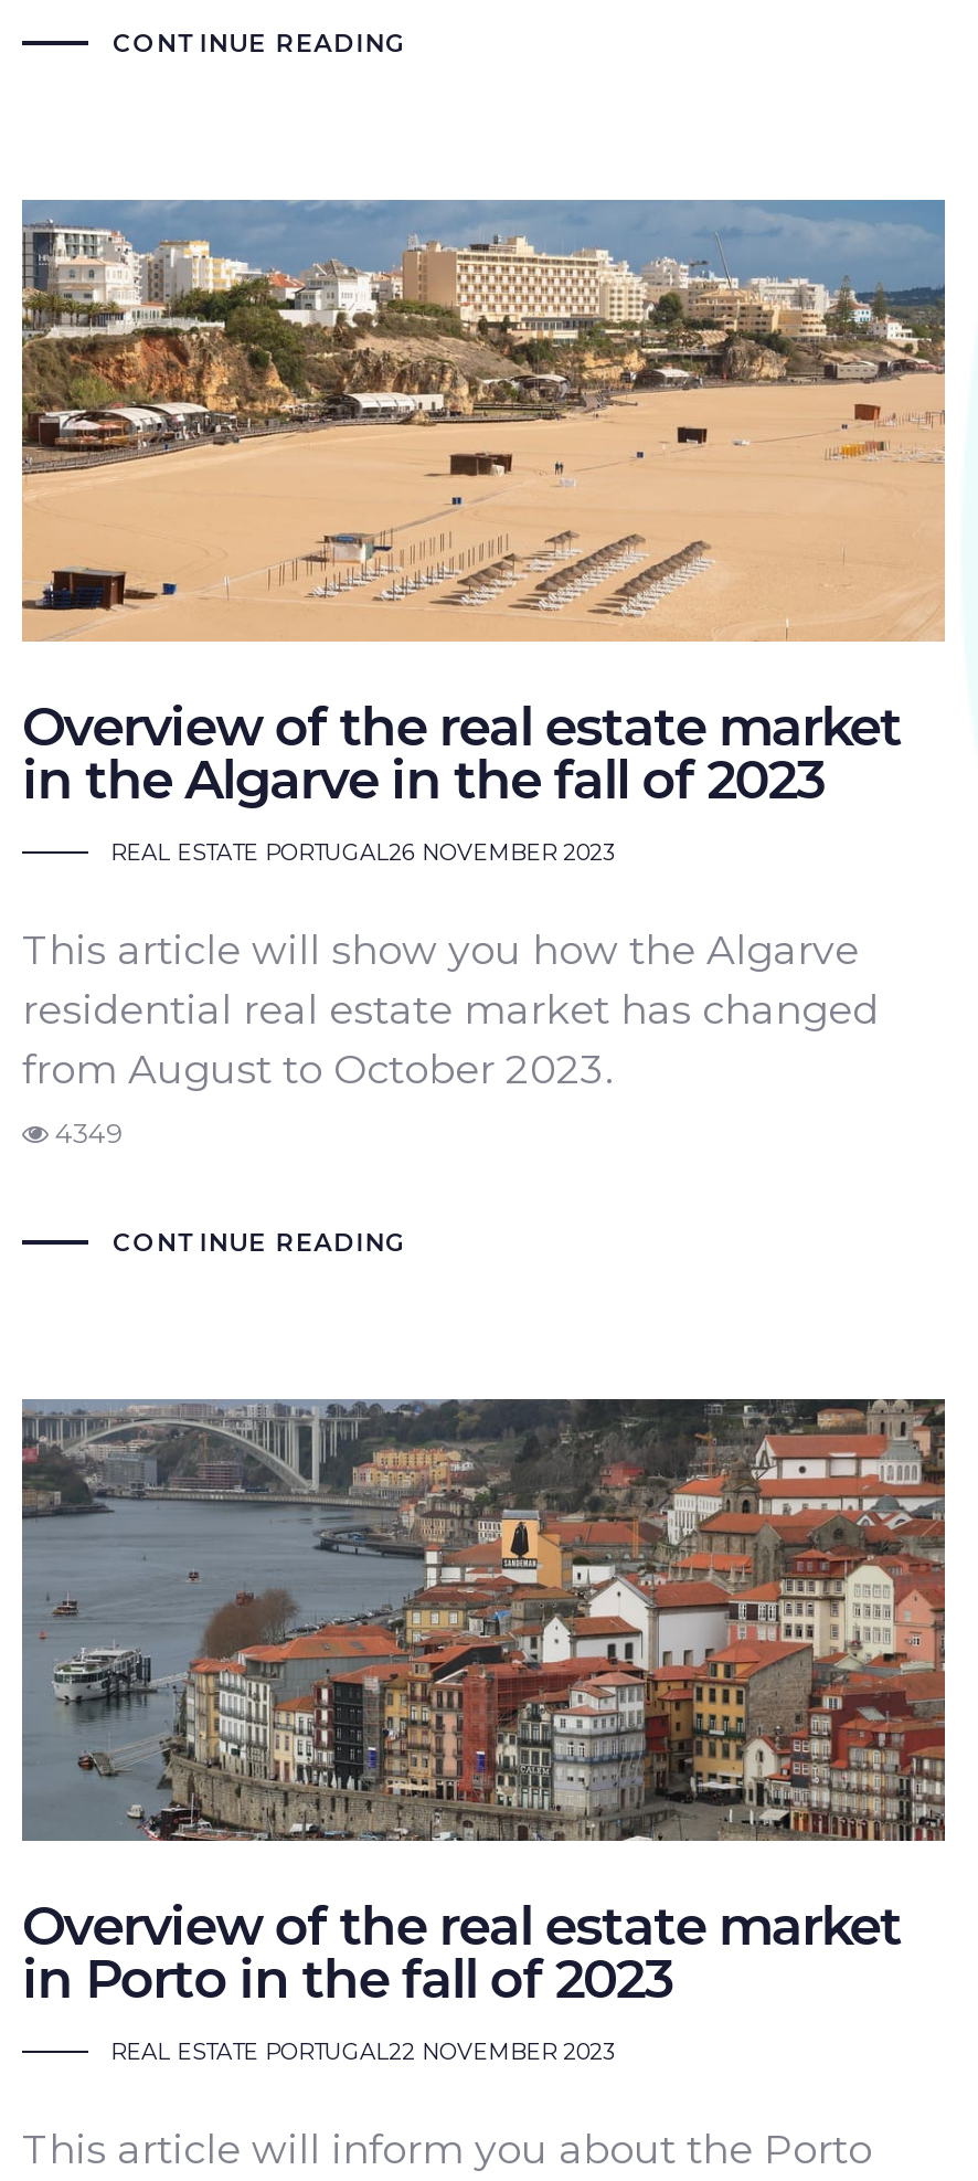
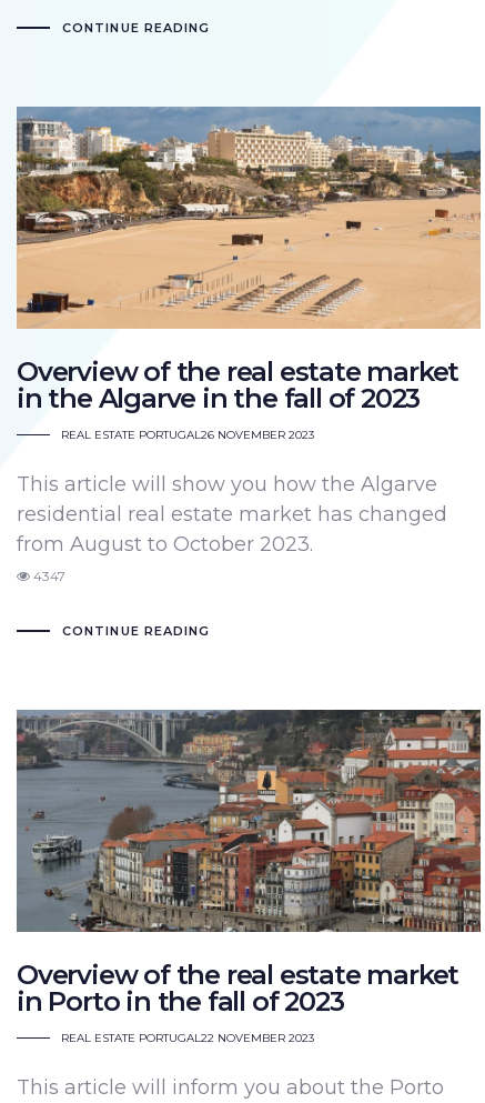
[49,1117,121,1150] 4349 -> [30,568,65,585] 4347

